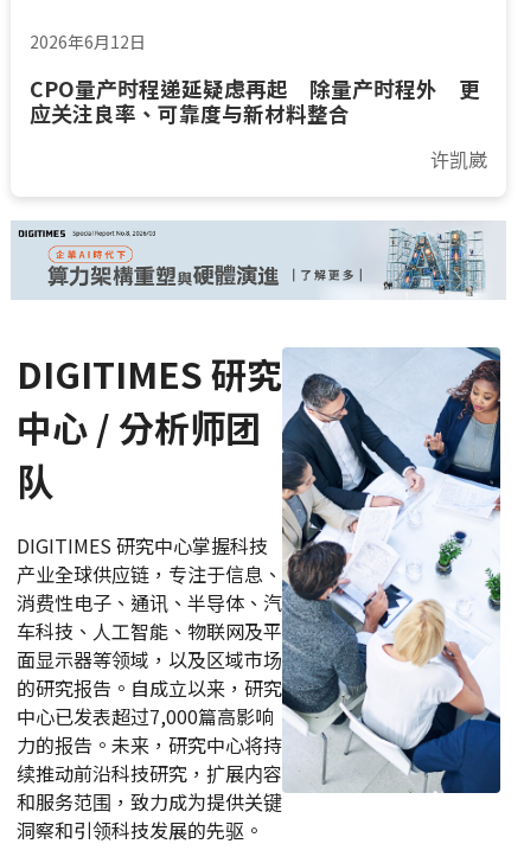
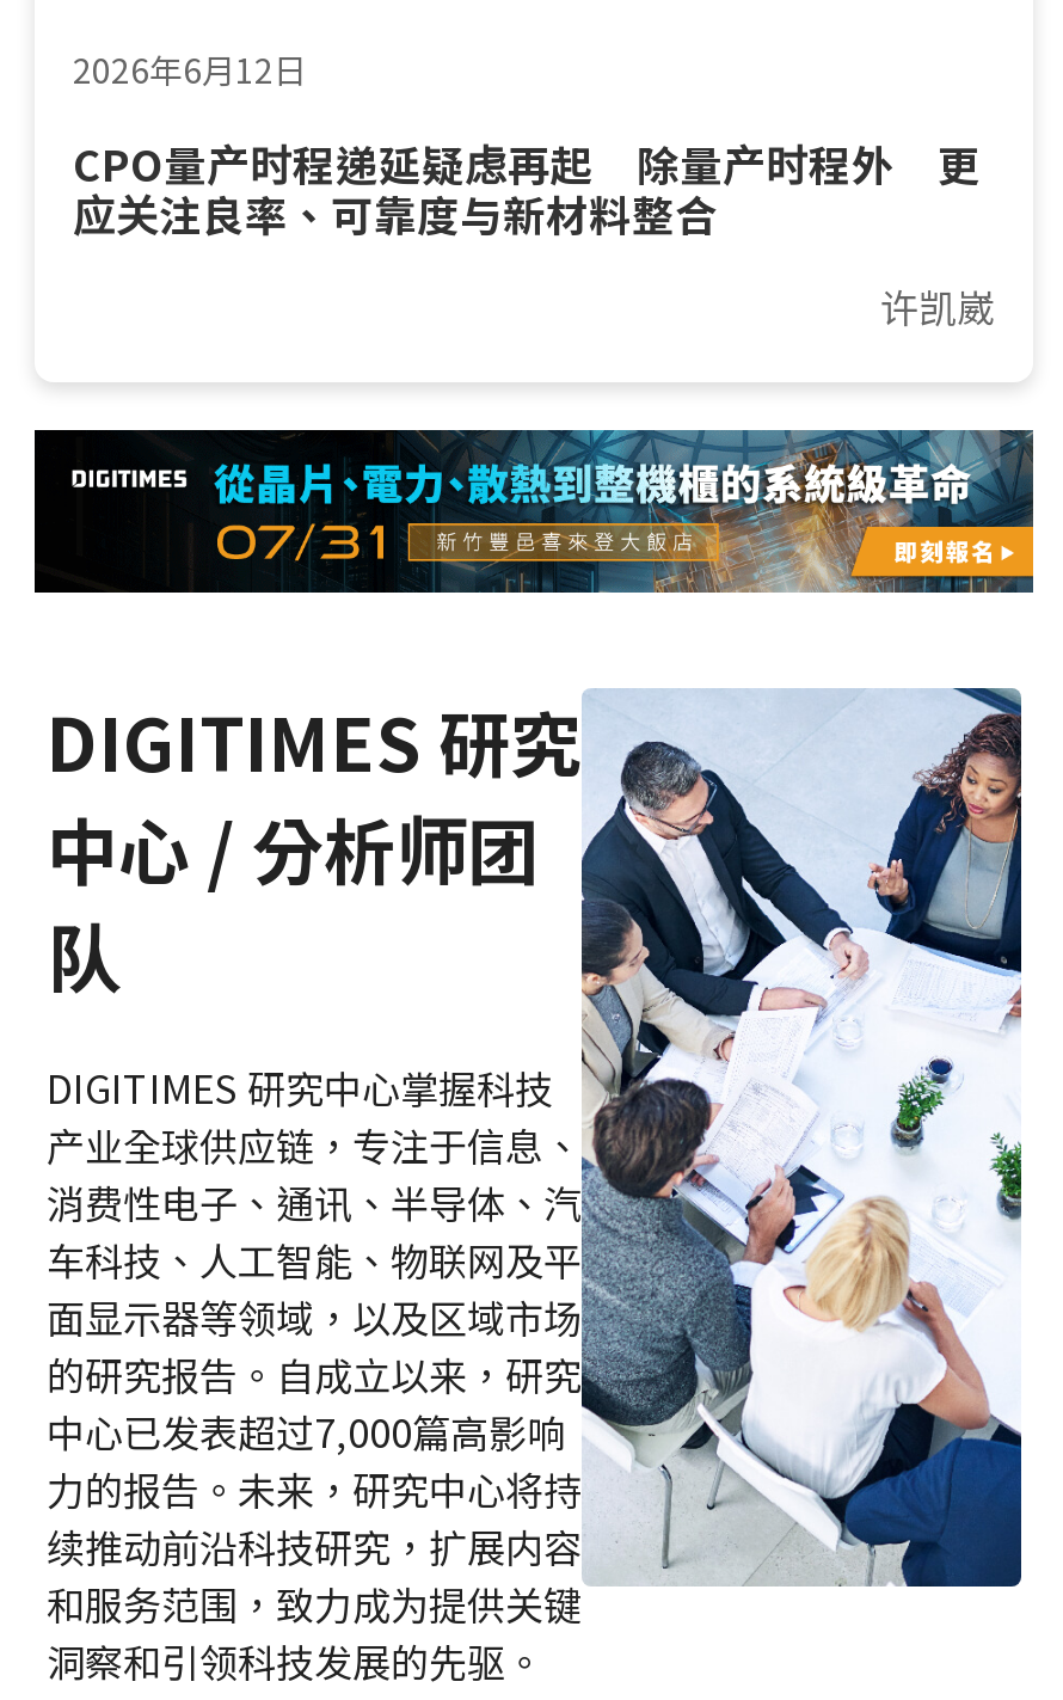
[11,219,506,301] [image] -> [32,426,1036,596] [image]

